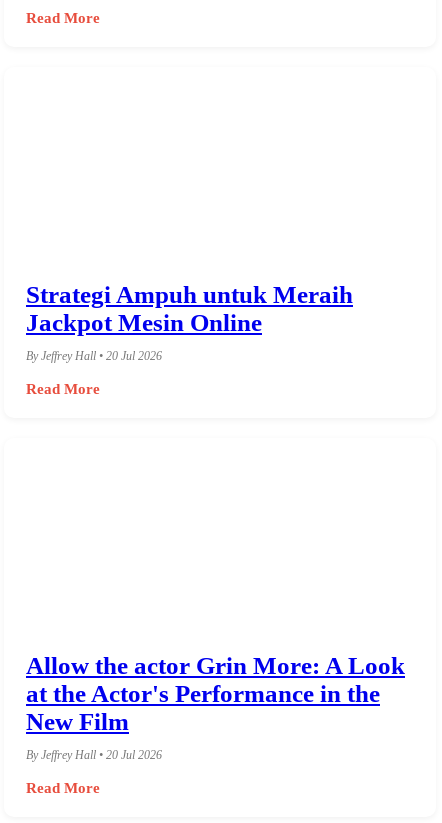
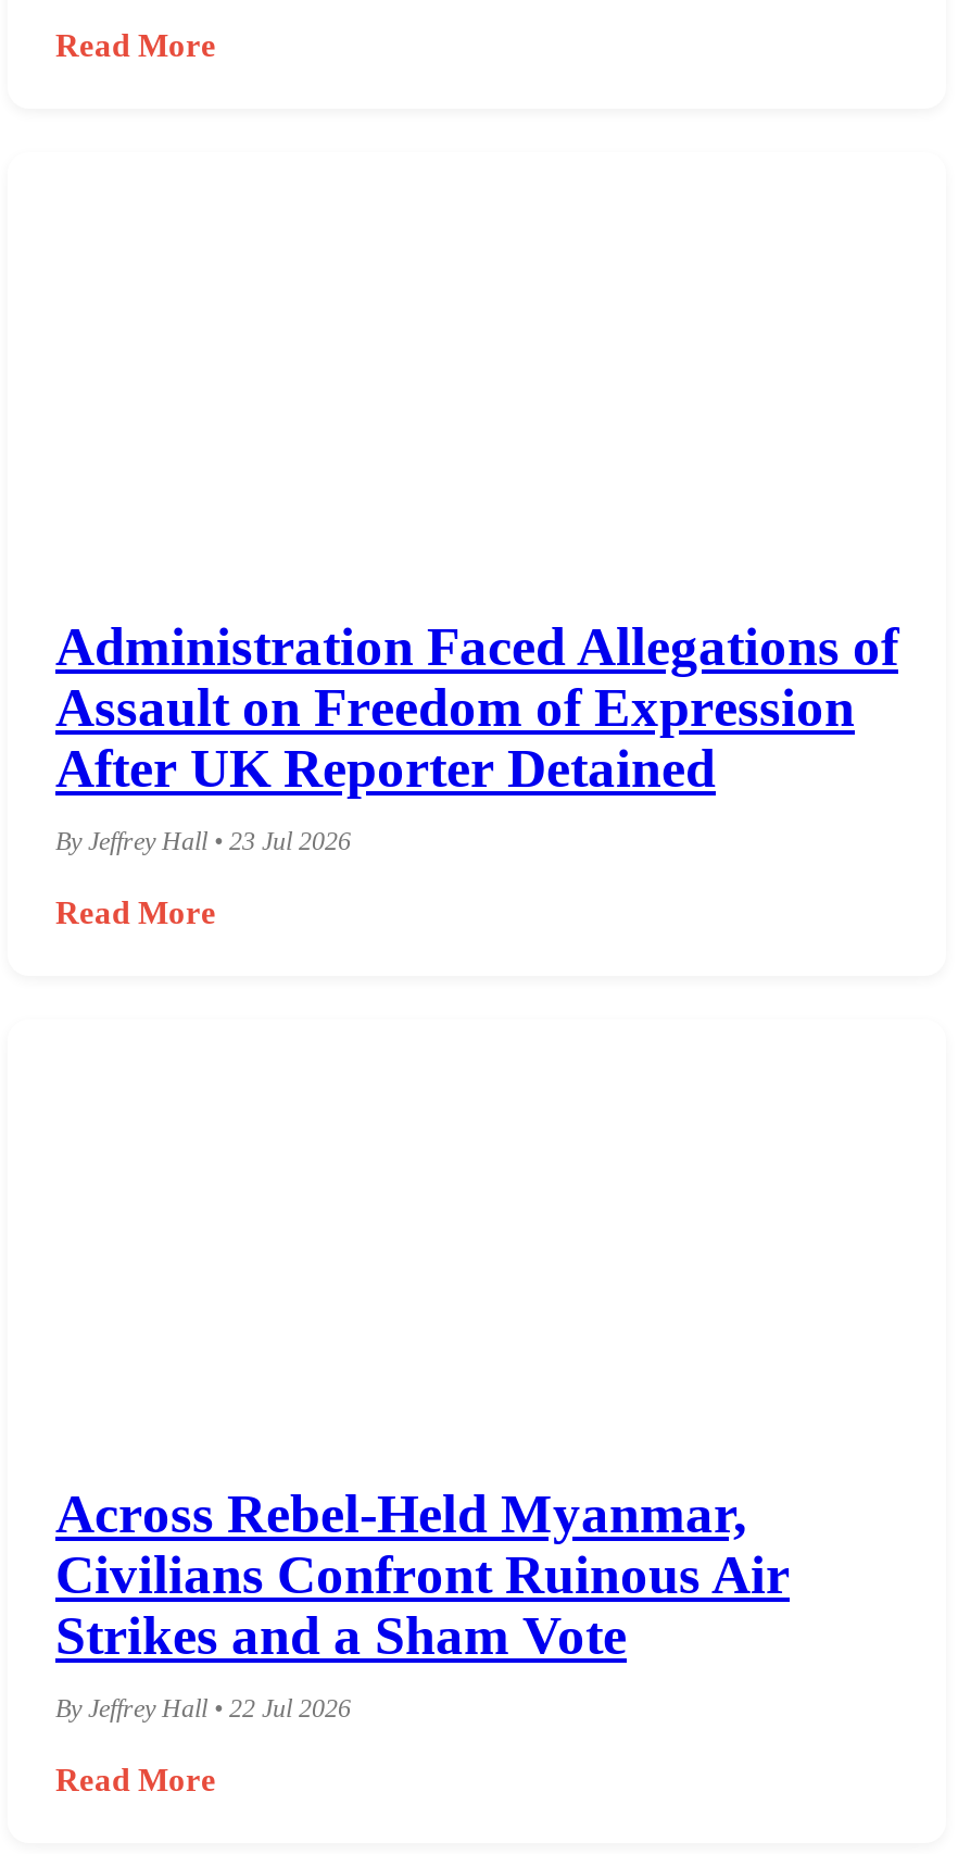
[26,281,353,336] Strategi Ampuh untuk Meraih | Jackpot Mesin Online -> [55,618,898,799] Administration Faced Allegations of | Assault on Freedom of Expression | After UK Reporter Detained
[26,349,162,363] By Jeffrey Hall • 20 Jul 2026 -> [55,827,351,857] By Jeffrey Hall • 23 Jul 2026
[26,652,405,735] Allow the actor Grin More: A Look | at the Actor's Performance in the | New Film -> [55,1485,790,1666] Across Rebel-Held Myanmar, | Civilians Confront Ruinous Air | Strikes and a Sham Vote
[26,748,162,762] By Jeffrey Hall • 20 Jul 2026 -> [55,1694,351,1724] By Jeffrey Hall • 22 Jul 2026

